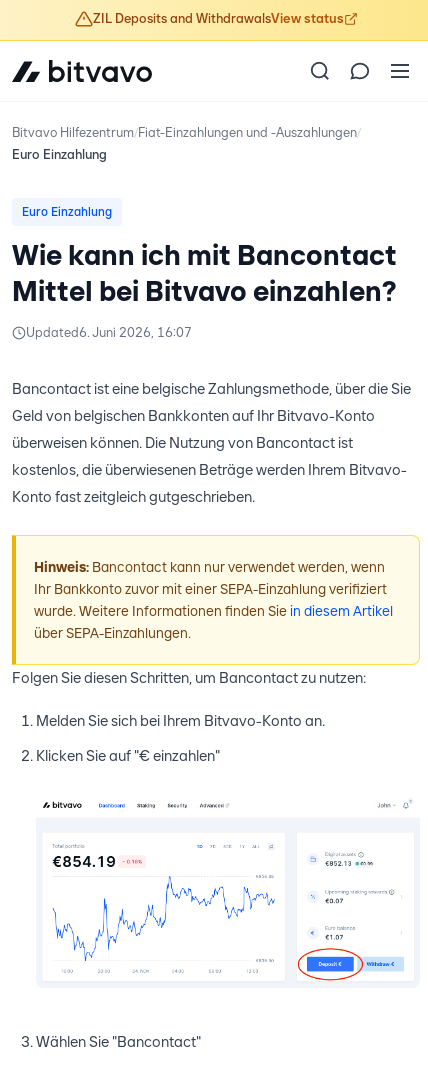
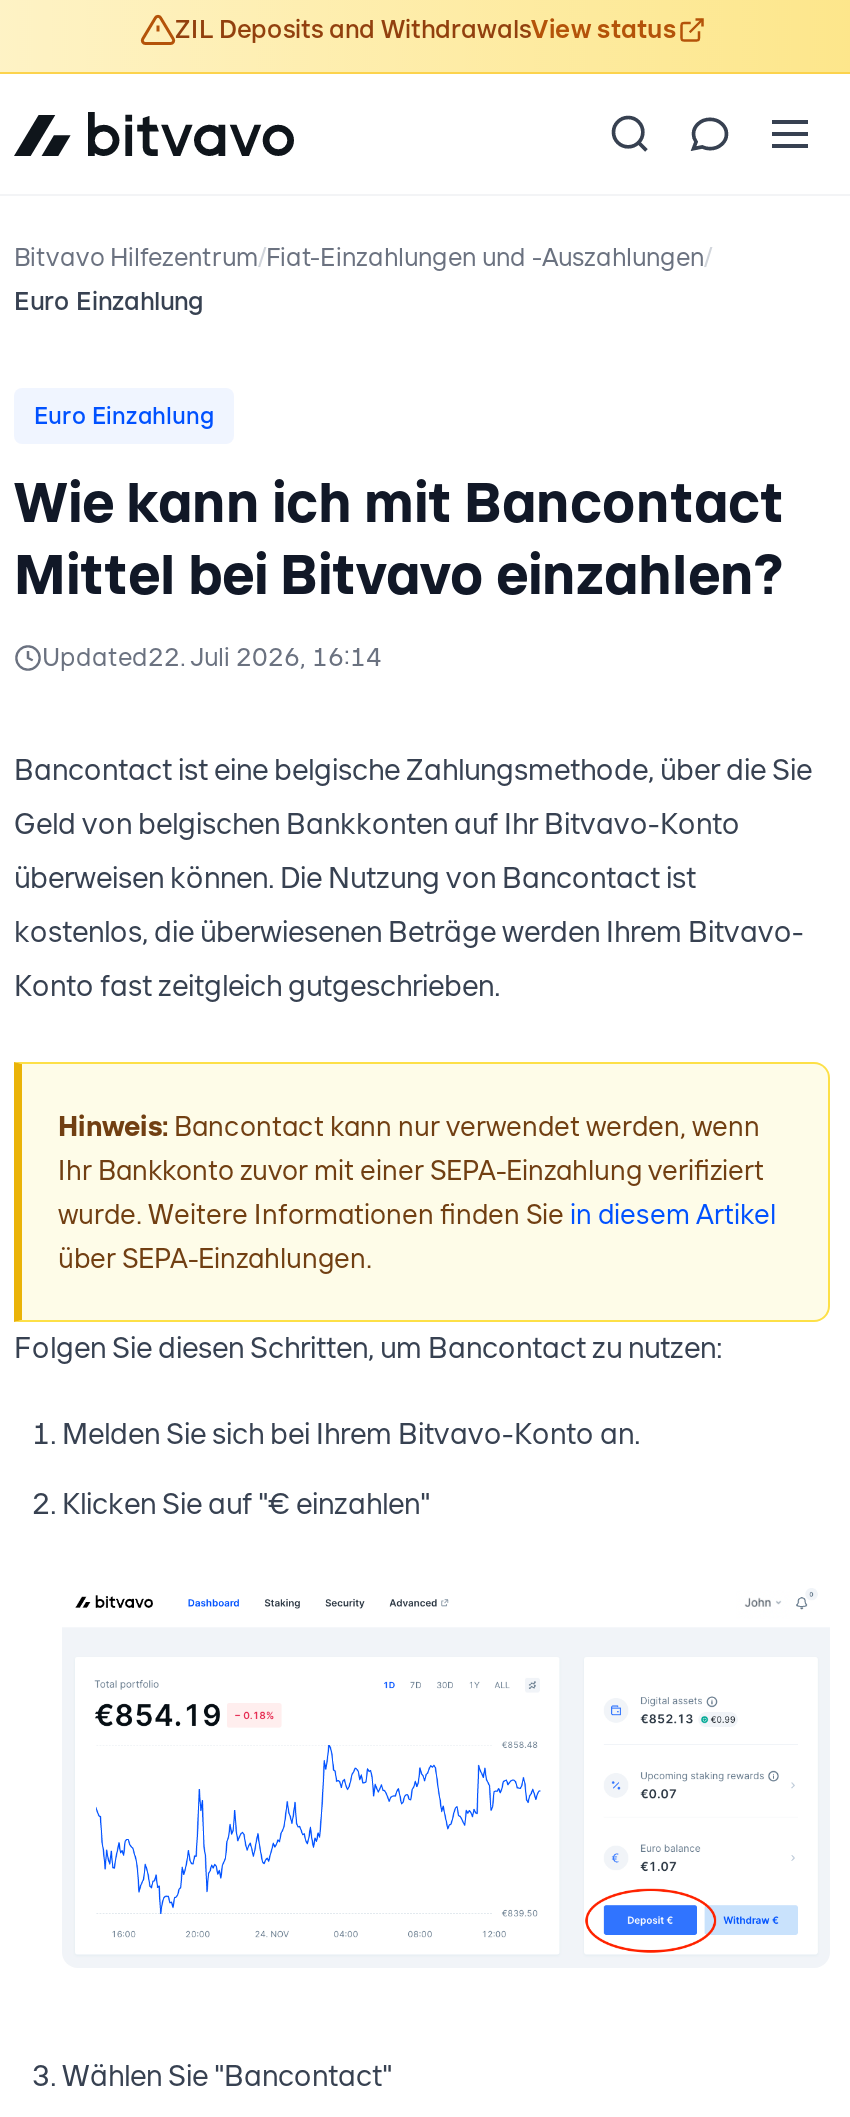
[26,325,192,340] Updated6. Juni 2026, 16:07 -> [42,642,382,672] Updated22. Juli 2026, 16:14

